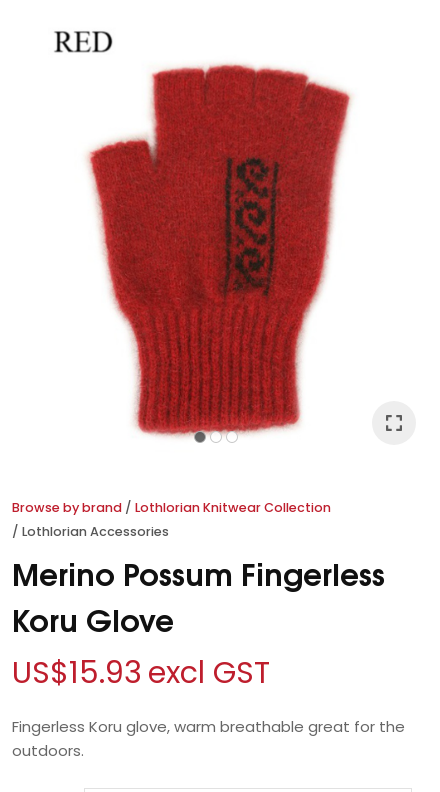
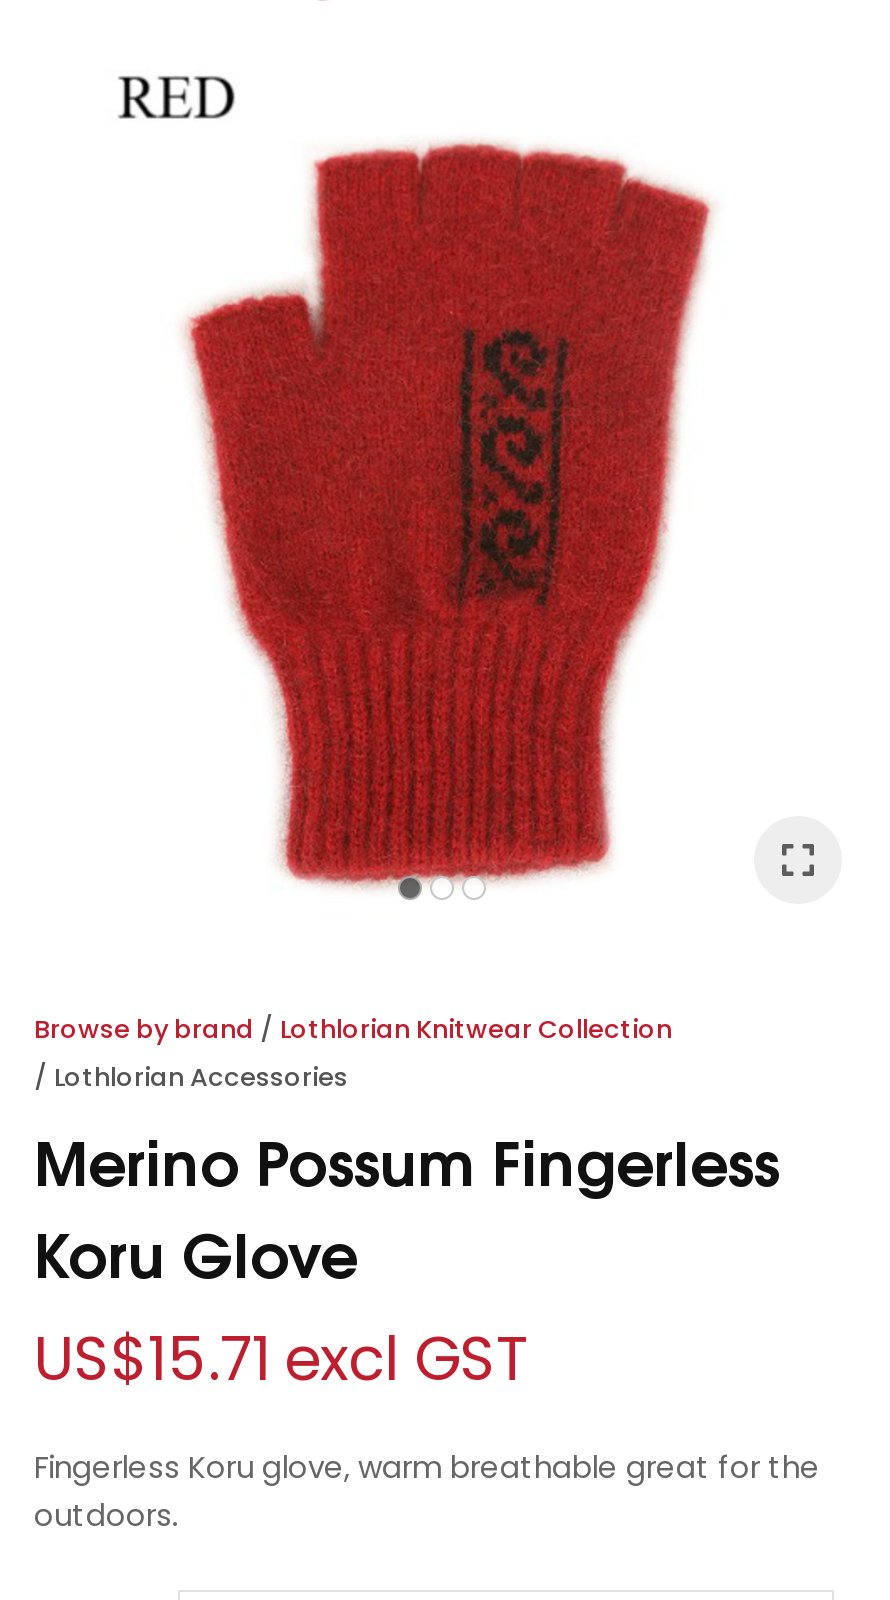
[12,652,270,694] US$15.93 excl GST -> [34,1318,528,1402] US$15.71 excl GST

